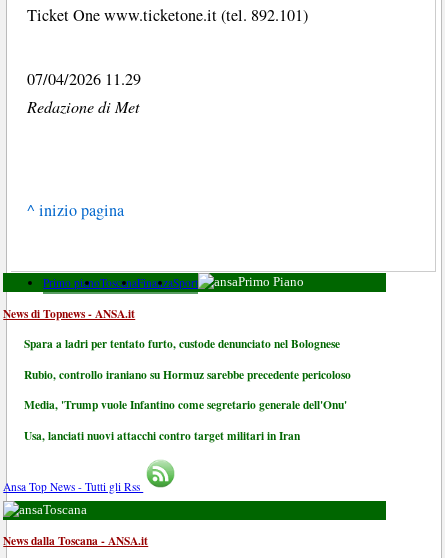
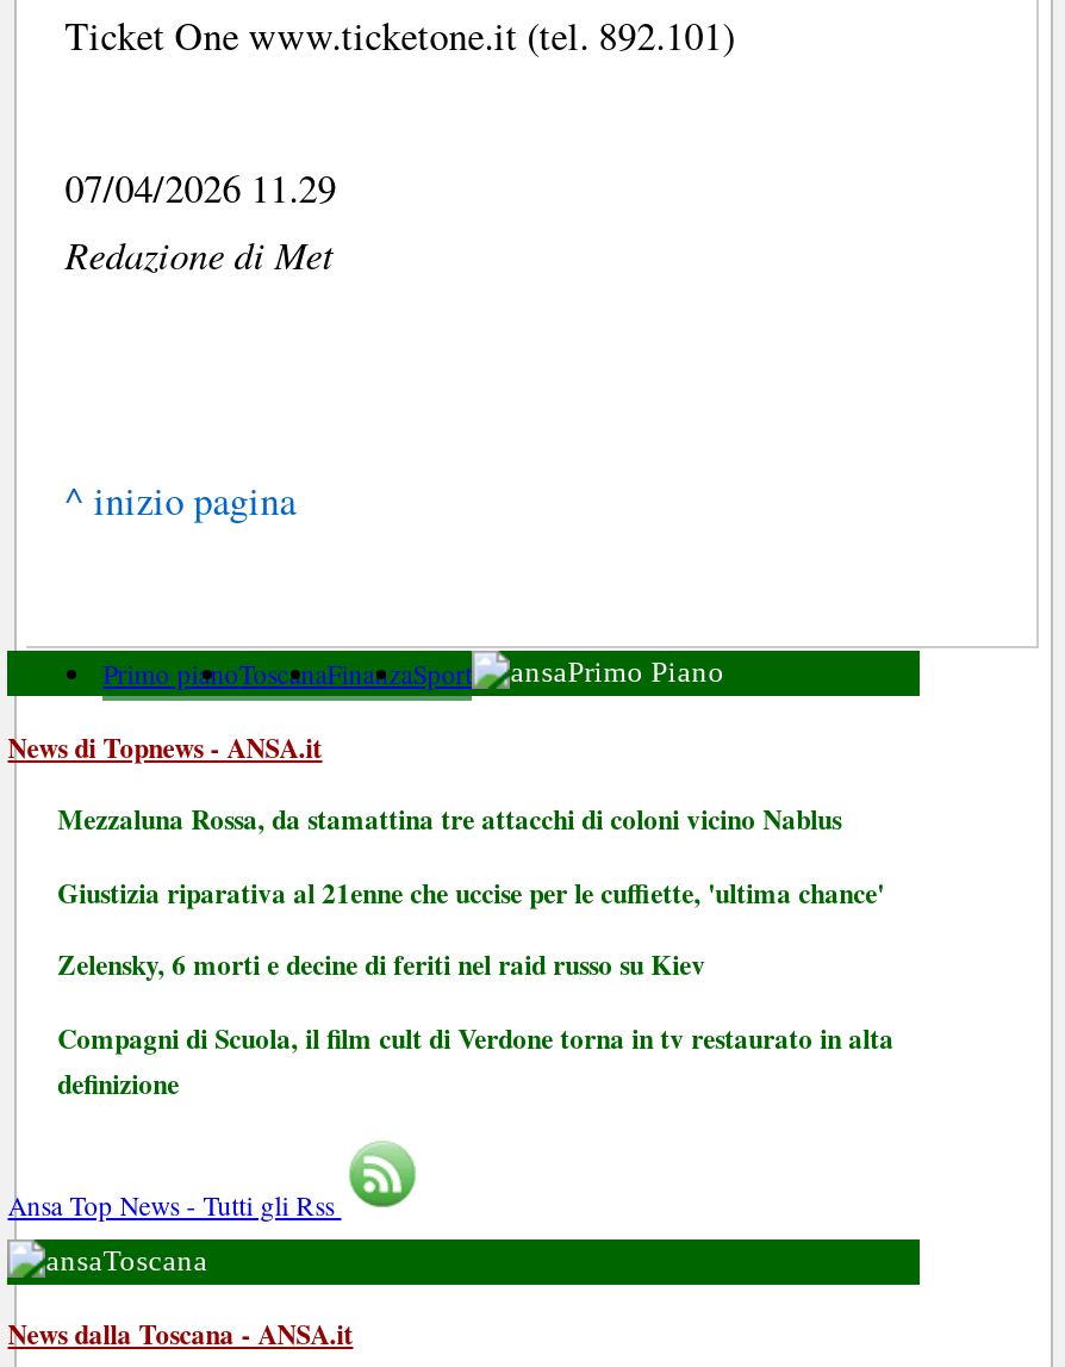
[24,335,340,352] Spara a ladri per tentato furto, custode denunciato nel Bolognese -> [57,799,841,840] Mezzaluna Rossa, da stamattina tre attacchi di coloni vicino Nablus
[24,366,351,383] Rubio, controllo iraniano su Hormuz sarebbe precedente pericoloso -> [57,872,884,912] Giustizia riparativa al 21enne che uccise per le cuffiette, 'ultima chance'
[24,396,347,413] Media, 'Trump vuole Infantino come segretario generale dell'Onu' -> [57,944,705,985] Zelensky, 6 morti e decine di feriti nel raid russo su Kiev
[24,427,300,444] Usa, lanciati nuovi attacchi contro target militari in Iran -> [57,1017,894,1103] Compagni di Scuola, il film cult di Verdone torna in tv restaurato in alta | definizione

